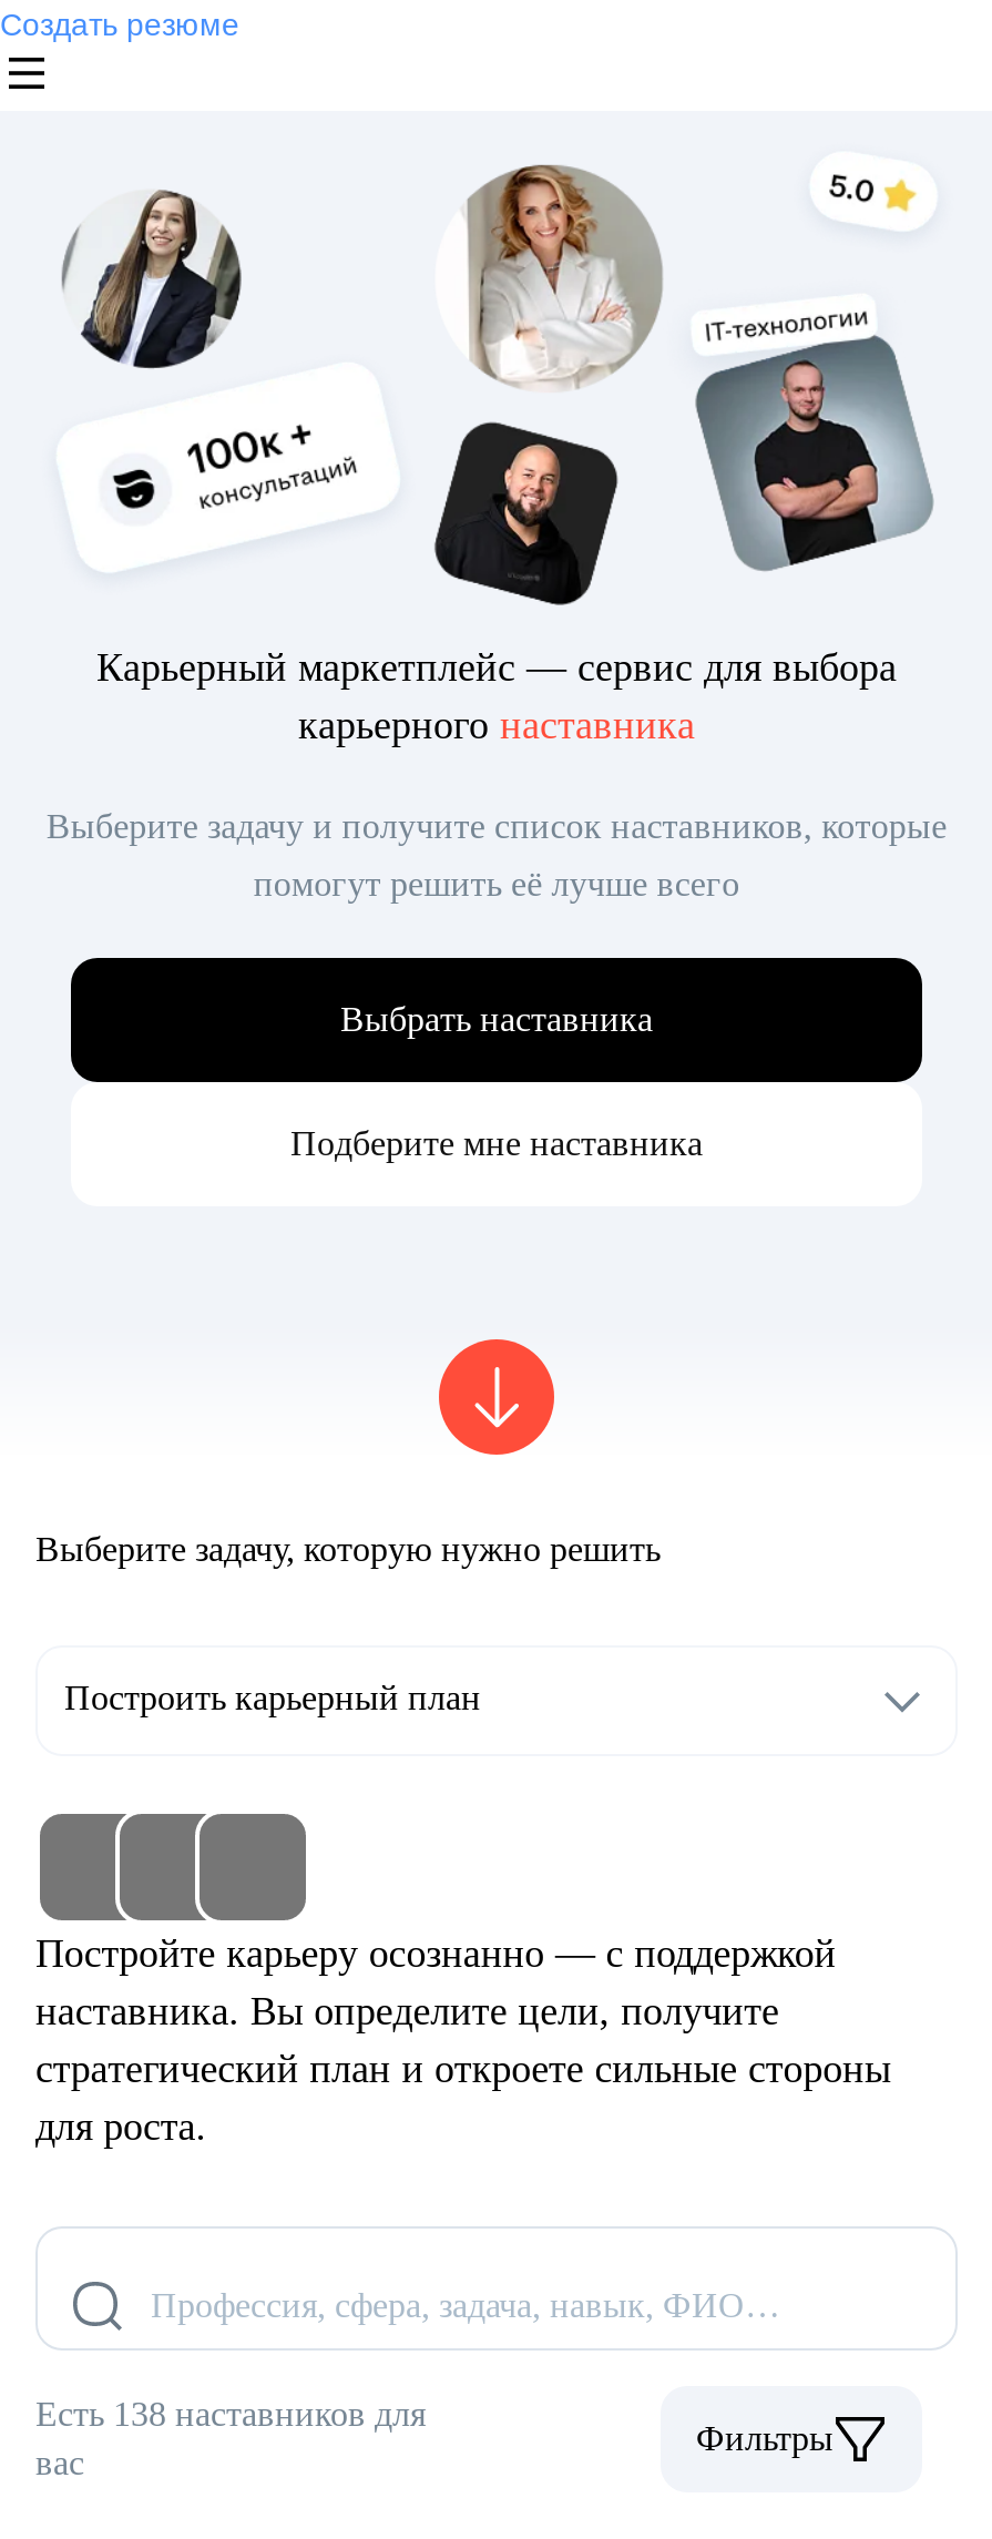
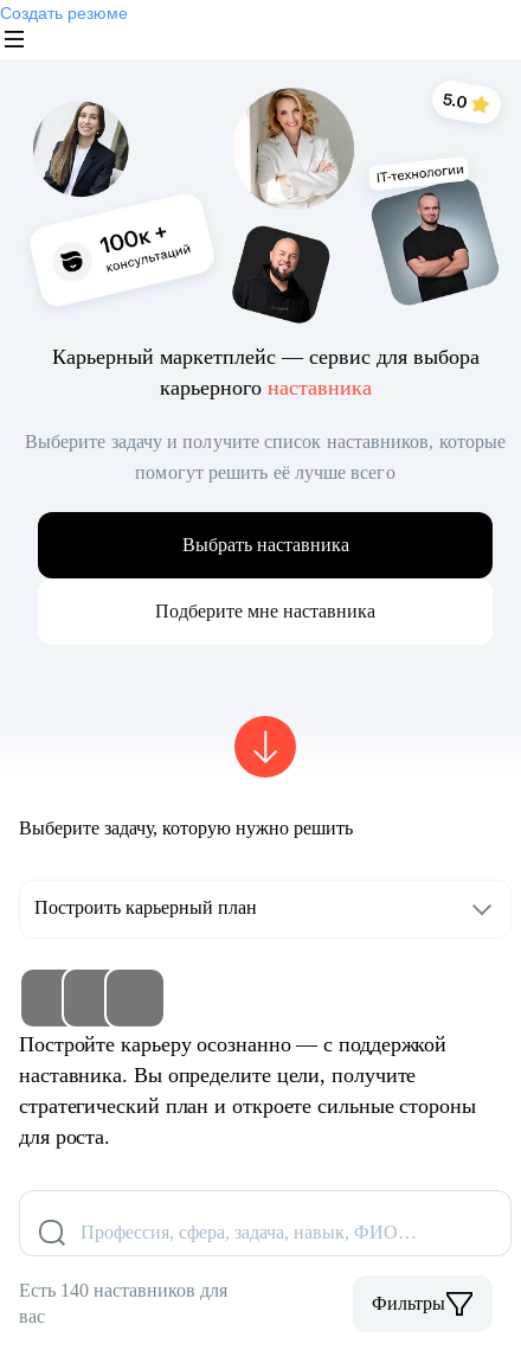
[35,2395,426,2433] Есть 138 наставников для -> [19,1280,227,1301] Есть 140 наставников для

